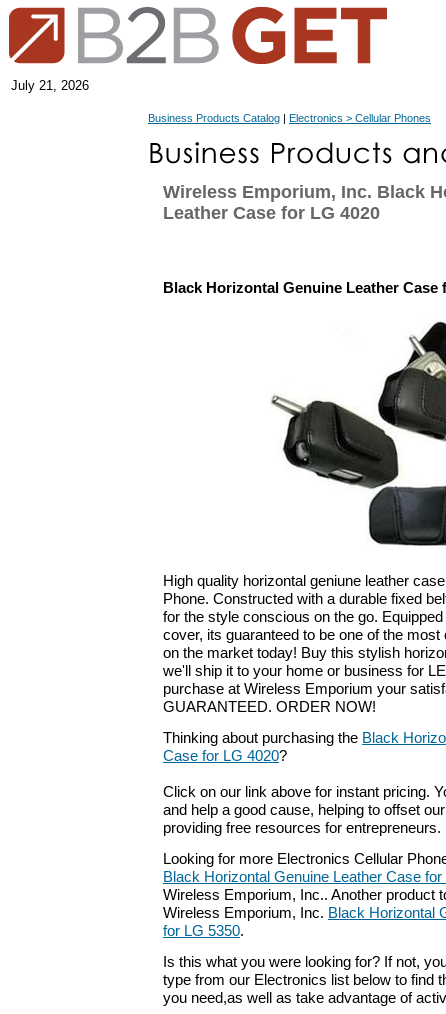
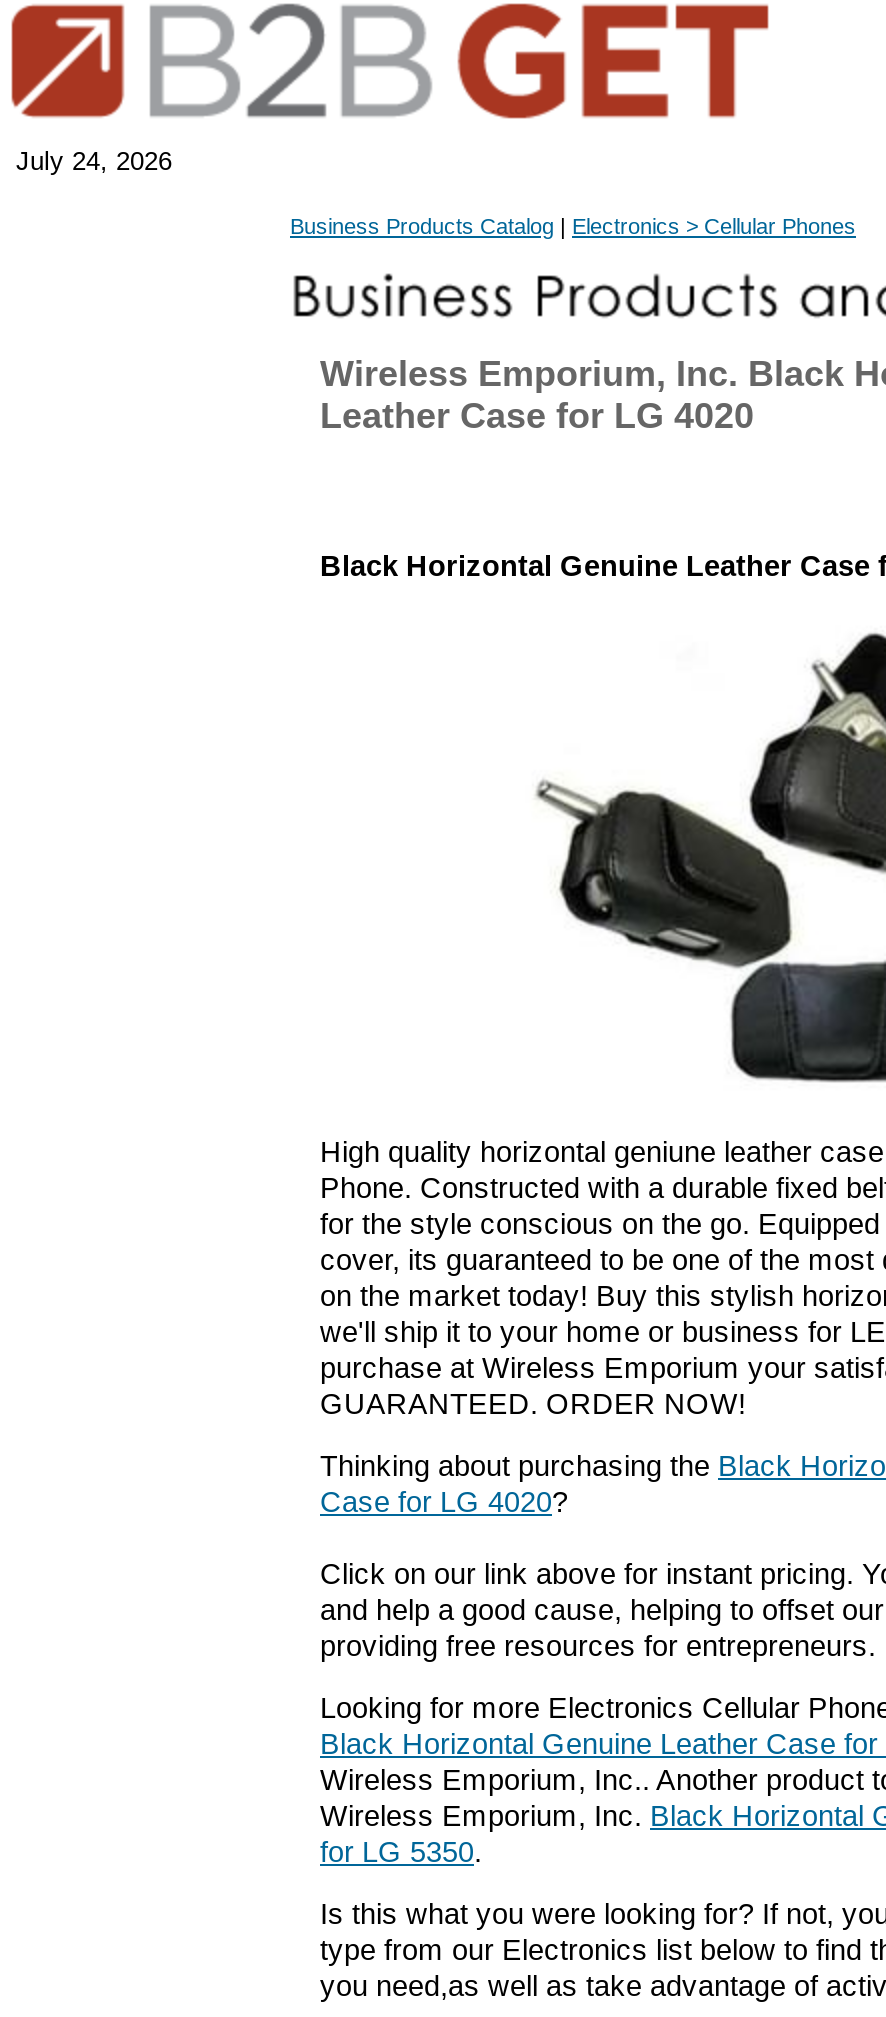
[11,78,89,93] July 21, 2026 -> [16,146,172,176] July 24, 2026

